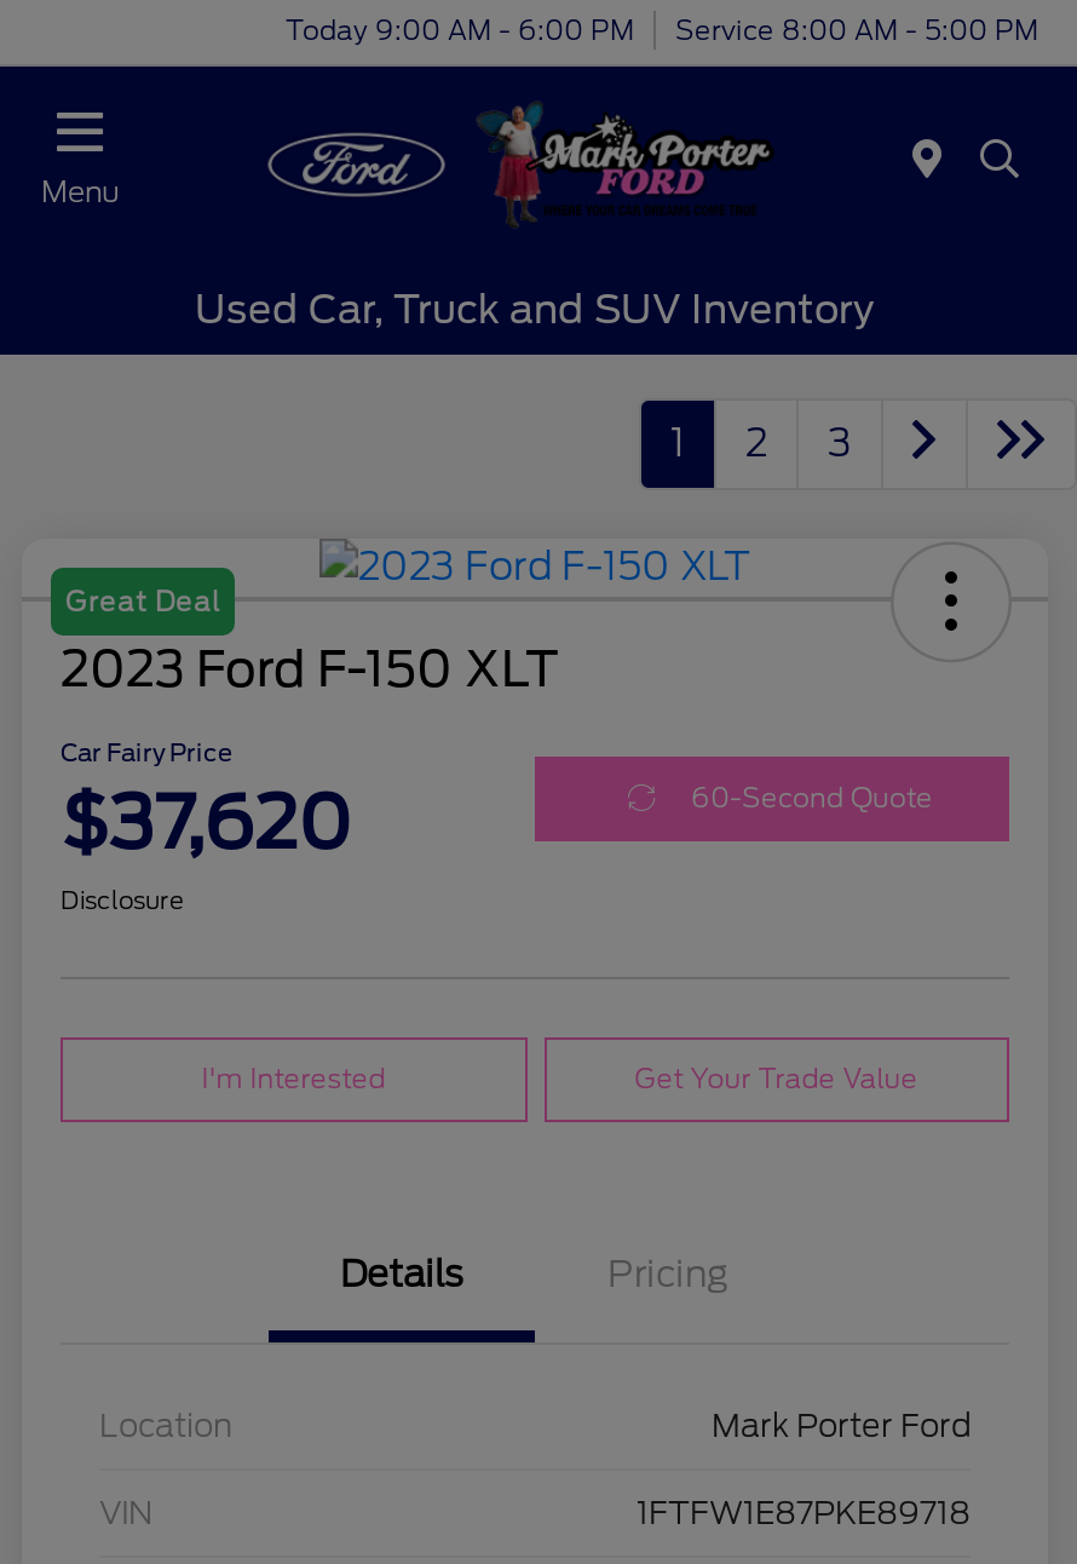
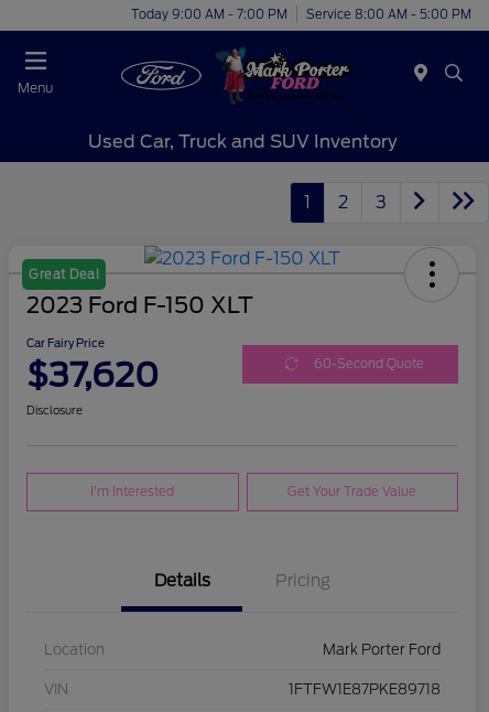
[286,12,1038,46] Today 9:00 AM - 6:00 PM Service 8:00 AM - 5:00 PM -> [131,6,471,21] Today 9:00 AM - 7:00 PM Service 8:00 AM - 5:00 PM

